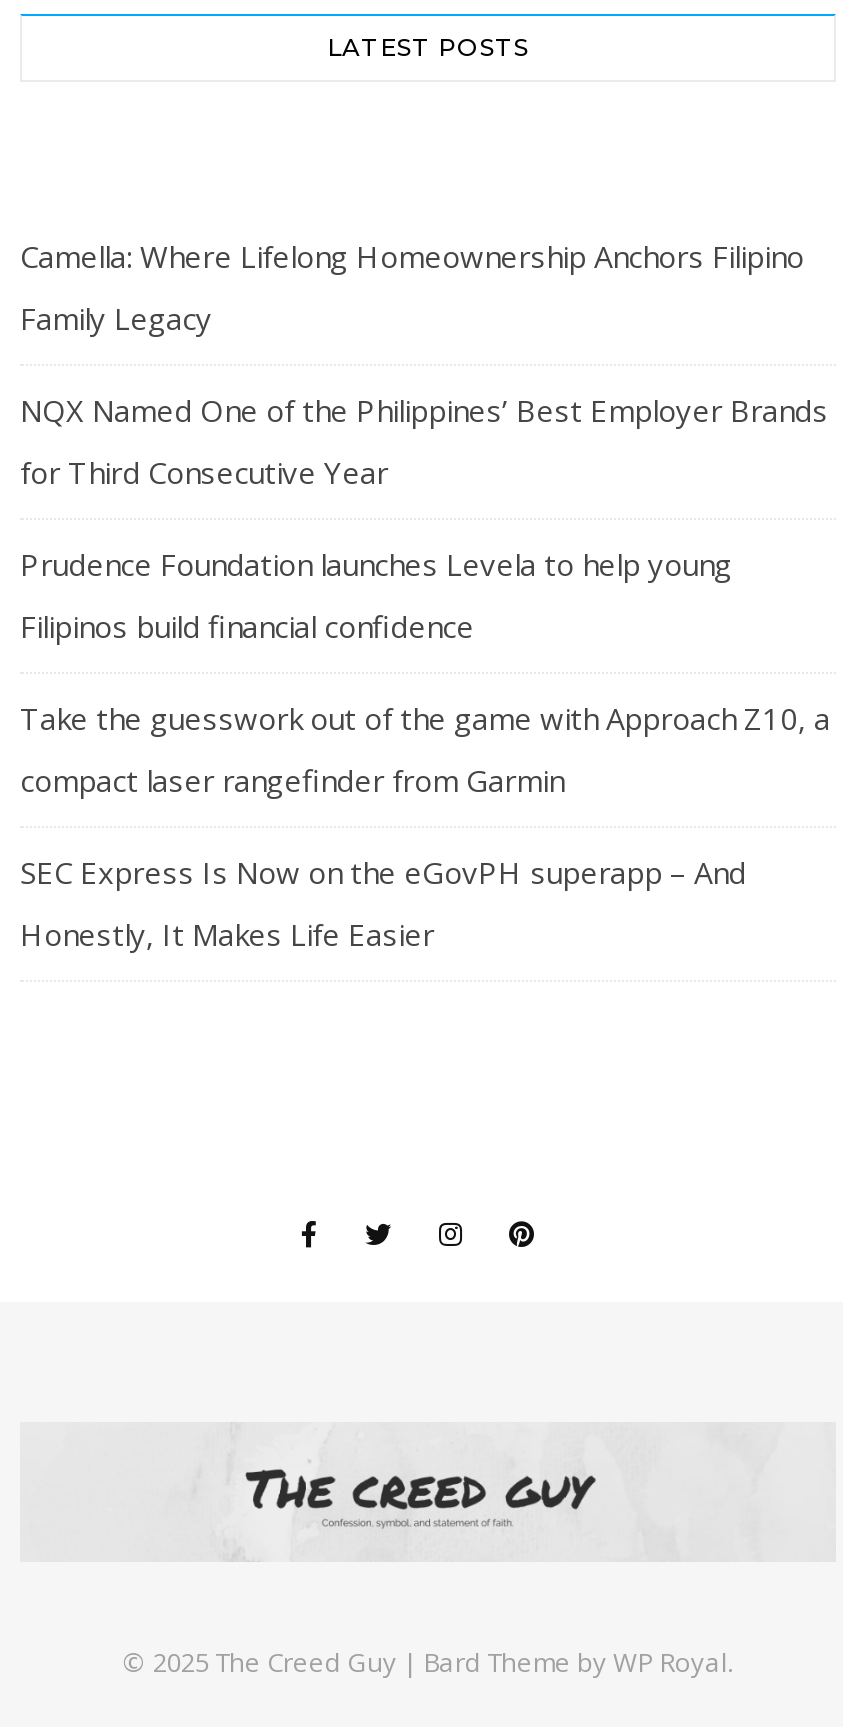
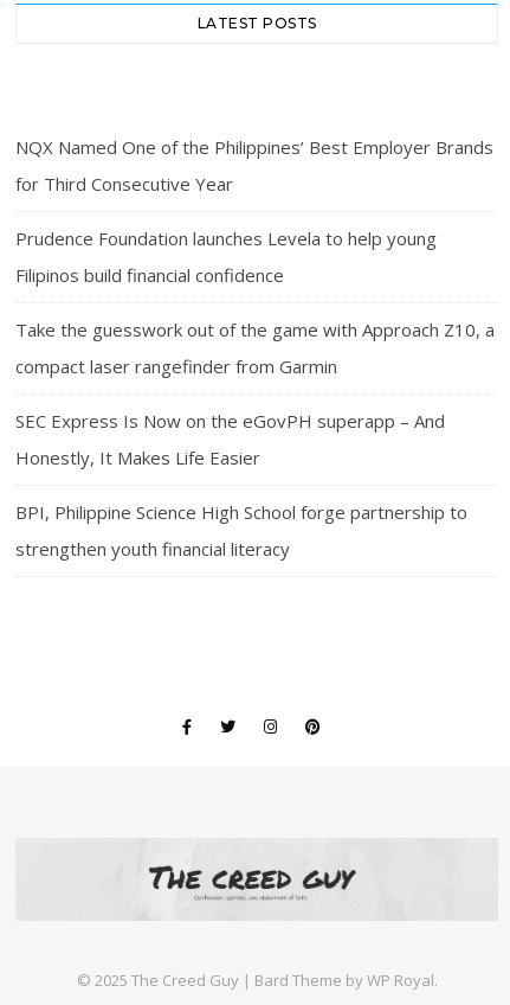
[20,236,804,338] Camella: Where Lifelong Homeownership Anchors Filipino | Family Legacy -> none
moved [20,390,830,954] -> [15,135,495,469]: NQX Named One of the Philippines’ Best Employer Brands | for Third Consecutive Year | Prudence Foundation launches Levela to help young | Filipinos build financial confidence | Take the guesswork out of the game with Approach Z10, a | compact laser rangefinder from Garmin | SEC Express Is Now on the eGovPH superapp – And | Honestly, It Makes Life Easier
none -> [15,500,467,561] BPI, Philippine Science High School forge partnership to | strengthen youth financial literacy

